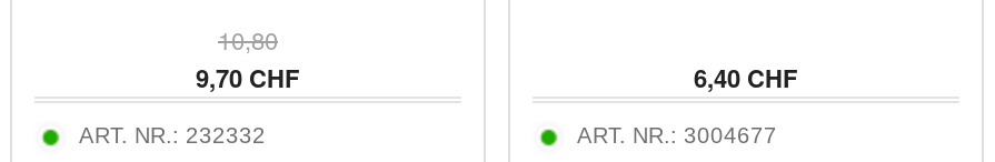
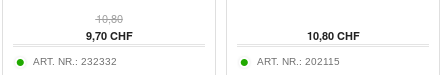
[694,61,798,94] 6,40 CHF -> [306,28,359,43] 10,80 CHF
[577,123,777,147] ART. NR.: 3004677 -> [257,56,340,67] ART. NR.: 202115

